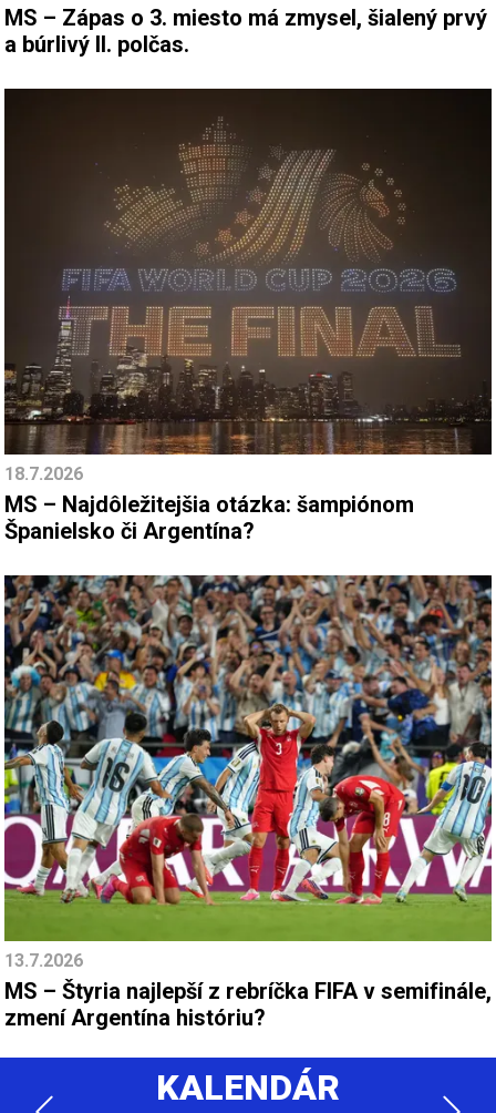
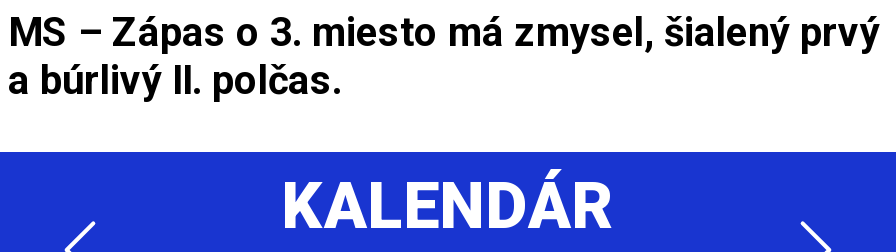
[3,88,493,544] [image] | 18.7.2026 | MS – Najdôležitejšia otázka: šampiónom | Španielsko či Argentína? -> none
[3,574,493,1031] [image] | 13.7.2026 | MS – Štyria najlepší z rebríčka FIFA v semifinále, | zmení Argentína históriu? -> none

